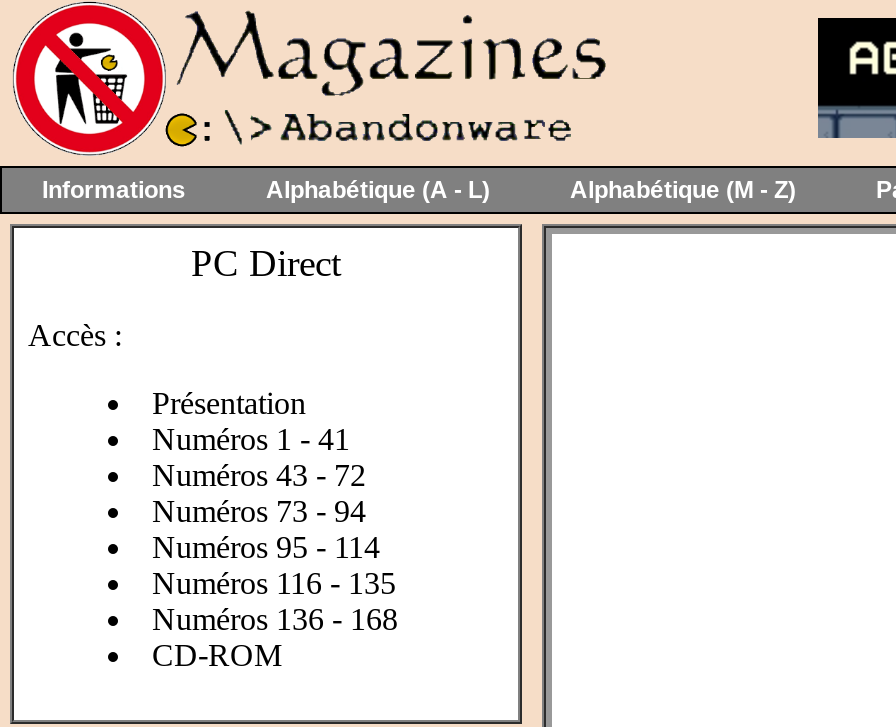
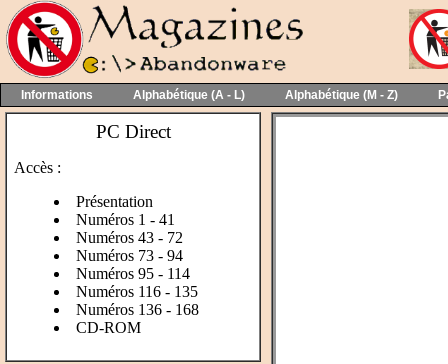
[816,16,890,140] [image] -> [408,8,445,70] [image]

